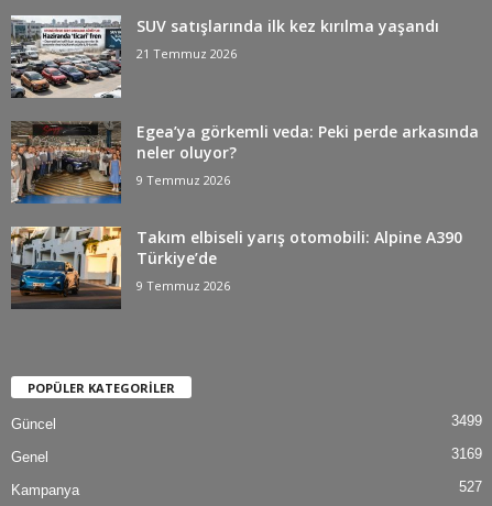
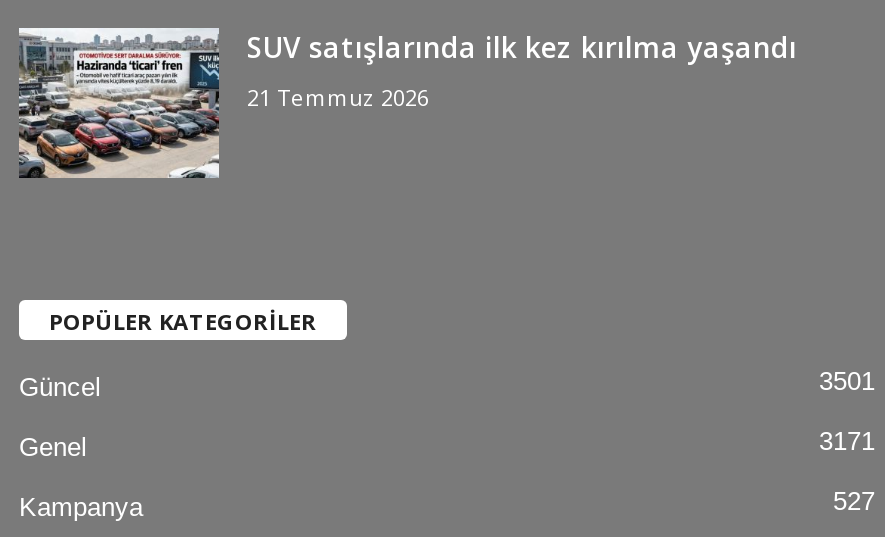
[11,121,479,293] [image] | Egea’ya görkemli veda: Peki perde arkasında | neler oluyor? | 9 Temmuz 2026 | Takım elbiseli yarış otomobili: Alpine A390 | Türkiye’de | 9 Temmuz 2026 -> none
[11,226,121,310] [image] -> none
[451,412,482,429] 3499 -> [819,366,875,396] 3501
[451,445,482,462] 3169 -> [819,426,875,456] 3171

